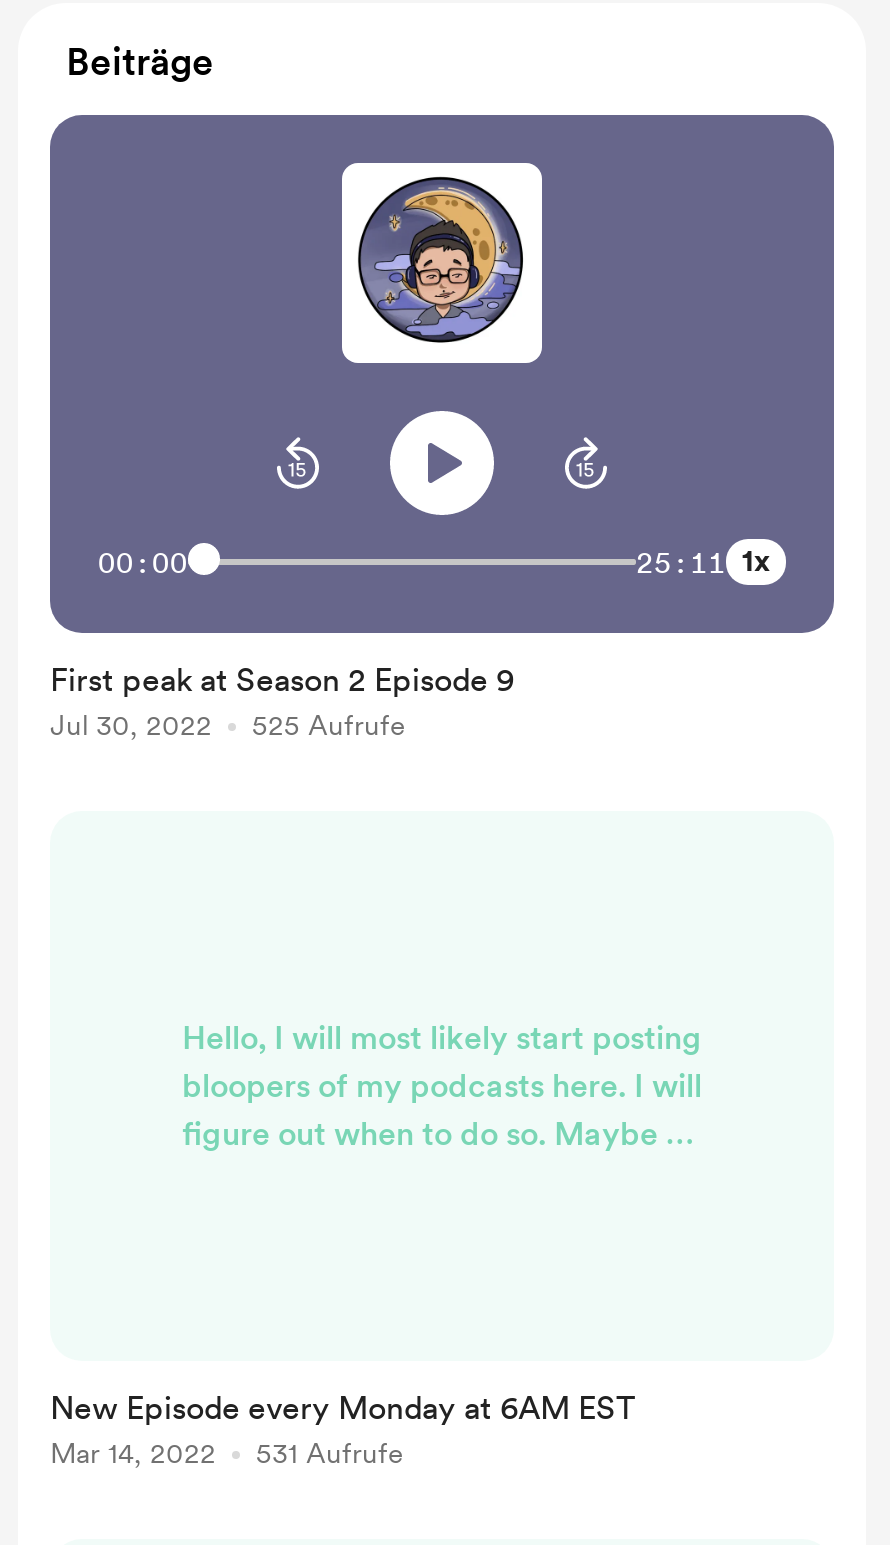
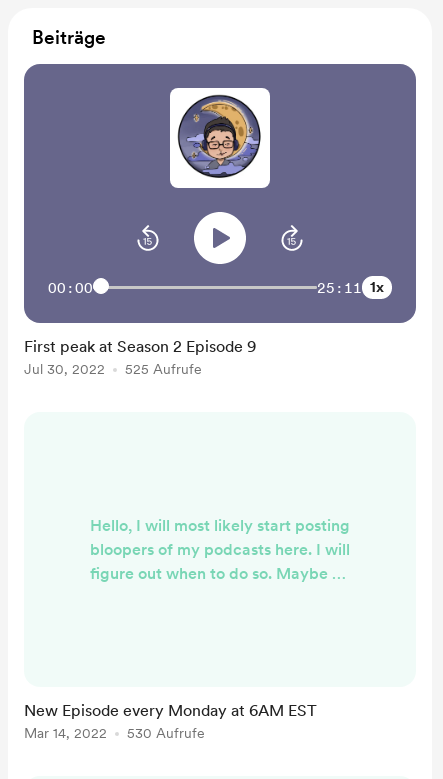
[50,1437,404,1469] Mar 14, 2022 531 Aufrufe -> [24,725,205,741] Mar 14, 2022 530 Aufrufe

